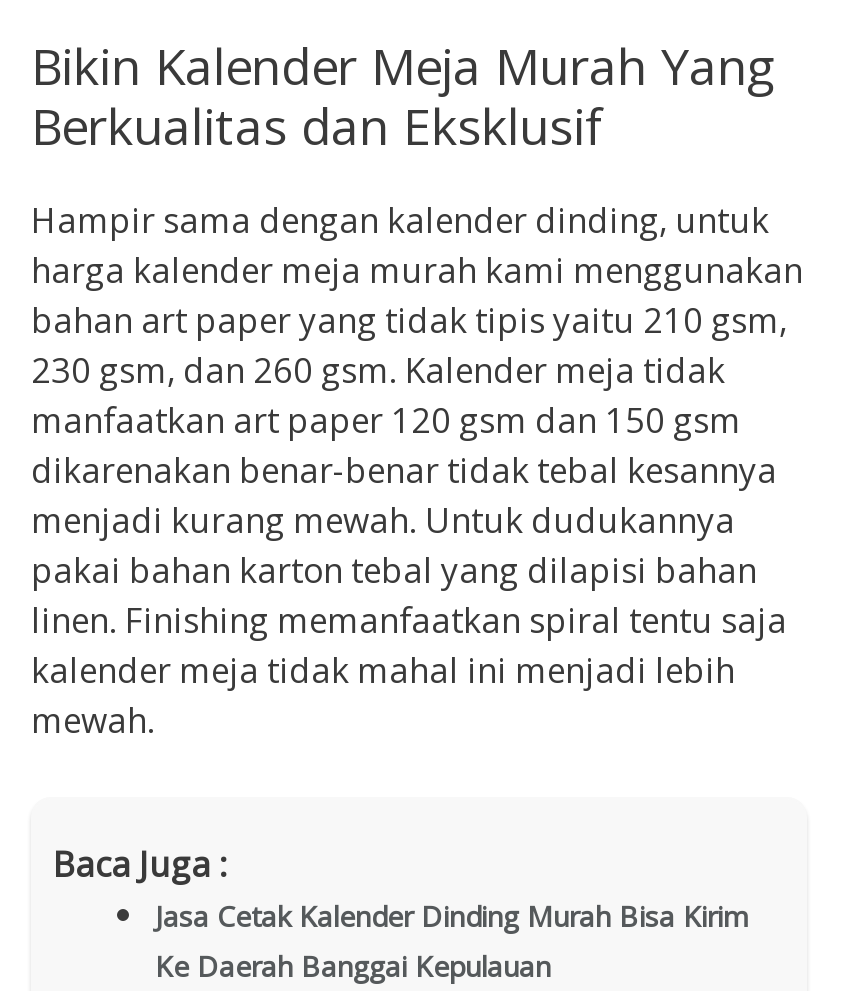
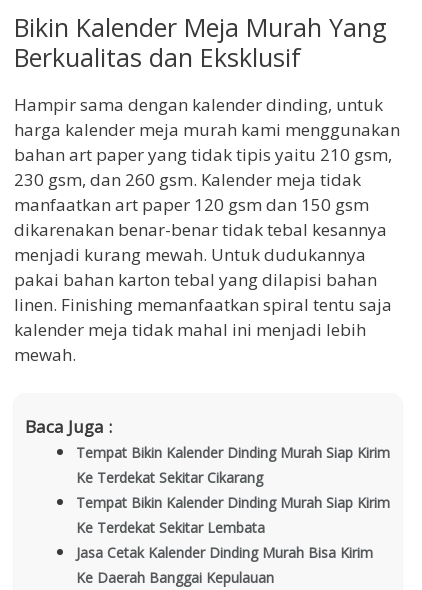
none -> [76,443,390,537] Tempat Bikin Kalender Dinding Murah Siap Kirim | Ke Terdekat Sekitar Cikarang | Tempat Bikin Kalender Dinding Murah Siap Kirim | Ke Terdekat Sekitar Lembata

